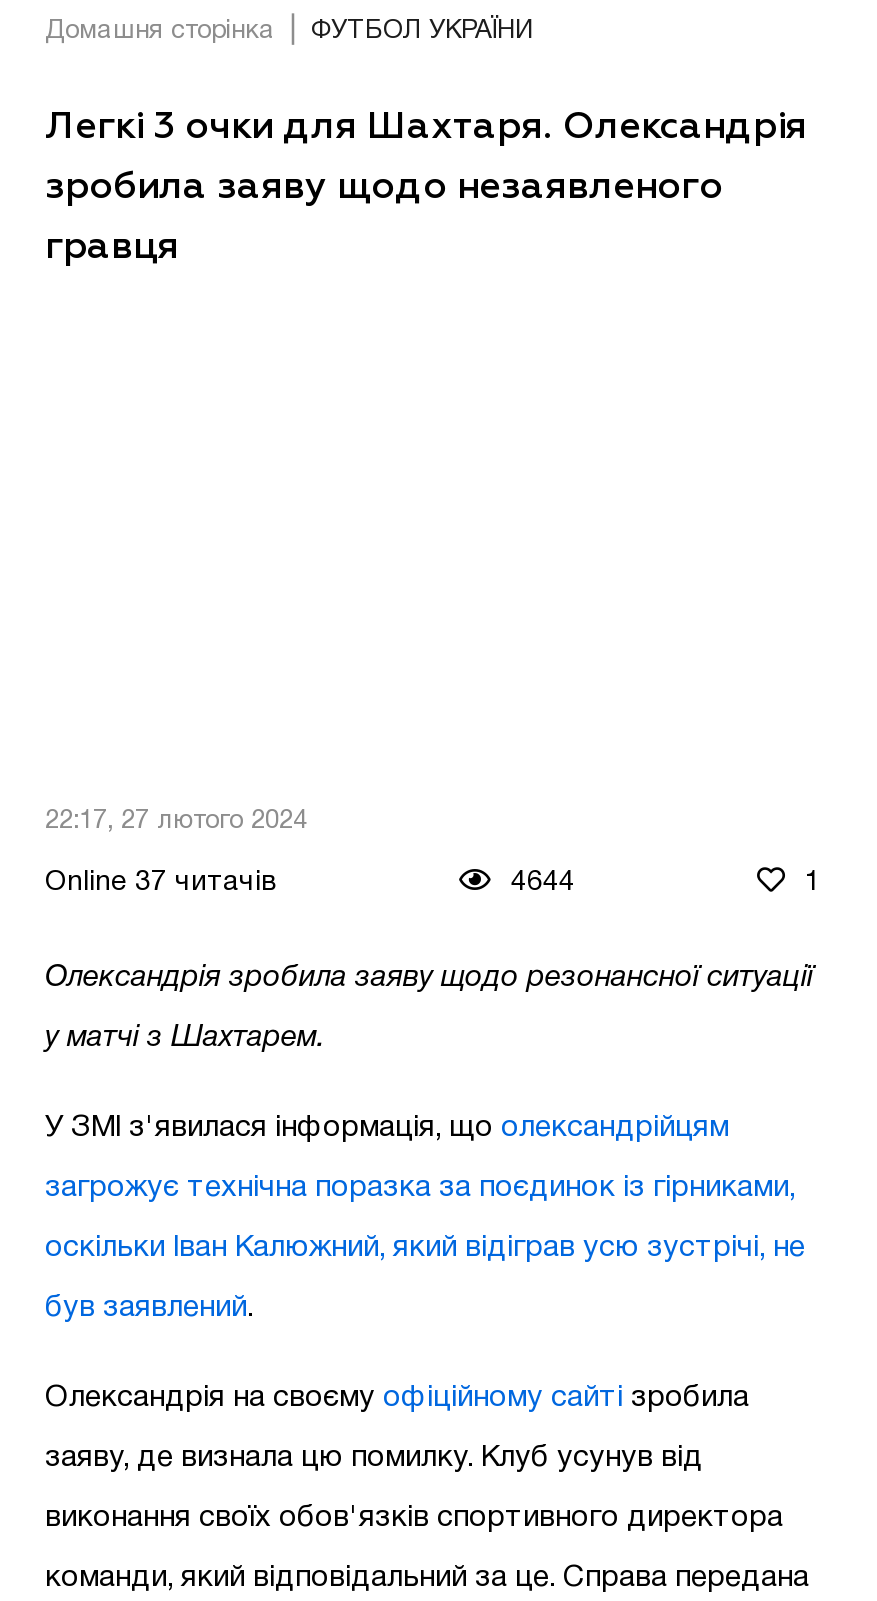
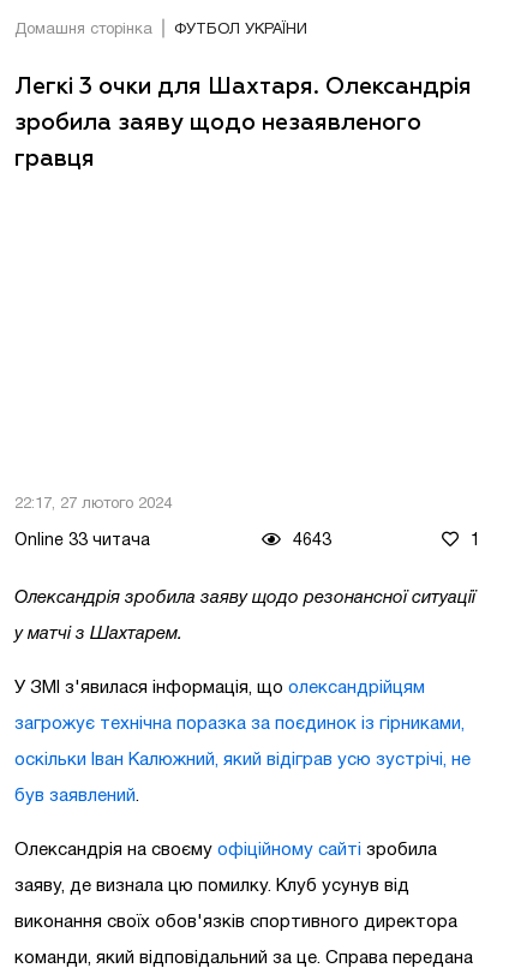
[45,870,277,896] Online 37 читачів -> [14,533,150,549] Online 33 читача
[511,870,575,896] 4644 -> [292,533,331,549] 4643

